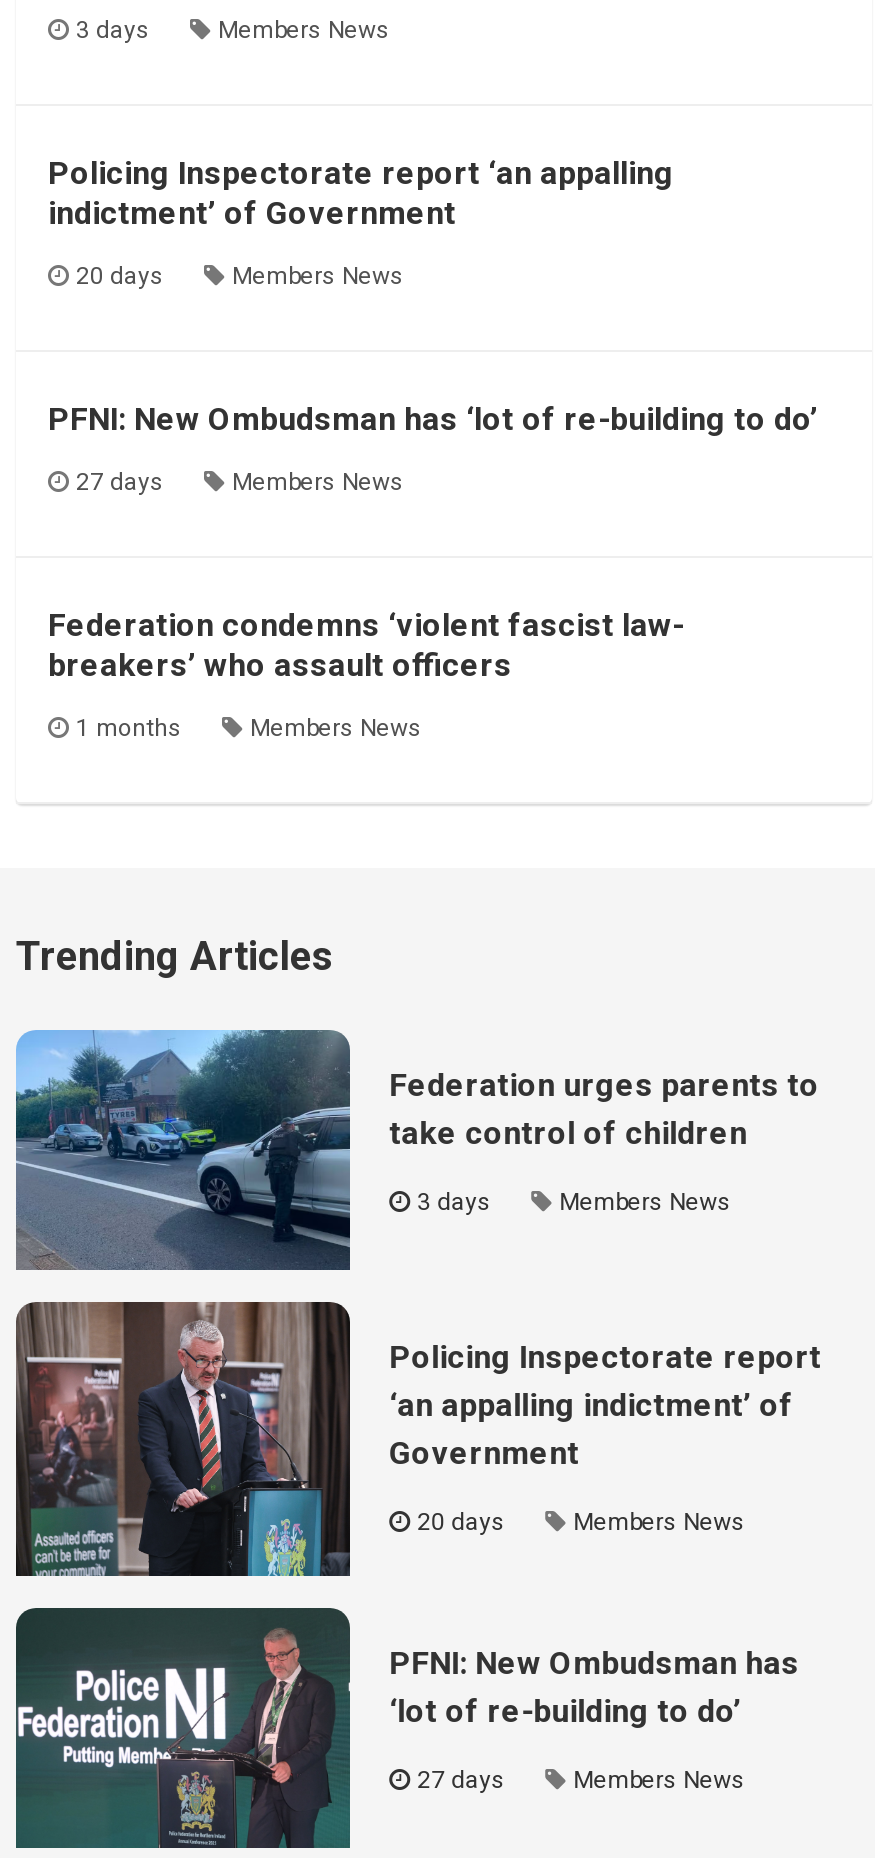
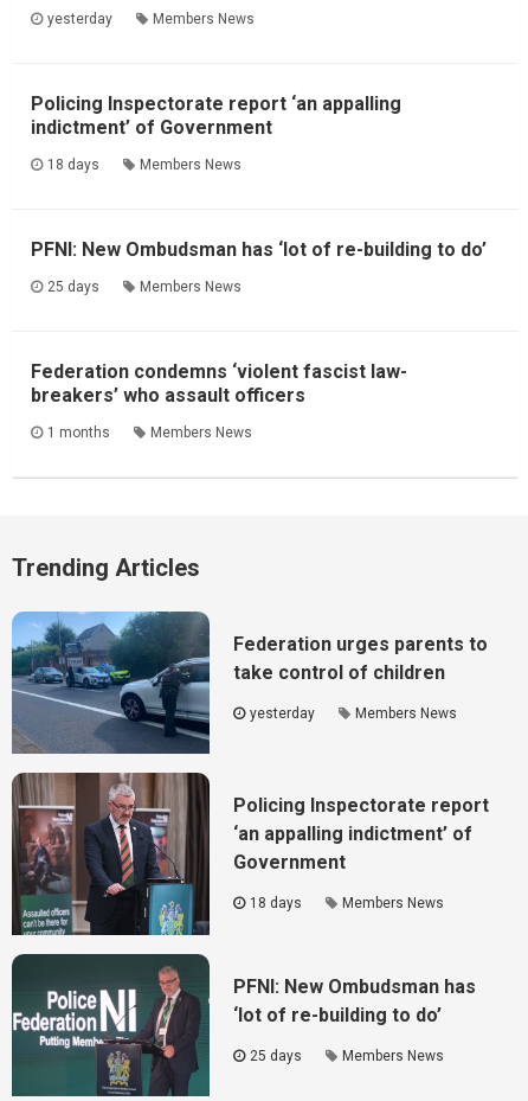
[76,15,150,43] 3 days -> [47,10,112,27] yesterday
[76,261,164,289] 20 days -> [47,156,99,173] 18 days
[76,467,164,495] 27 days -> [47,278,99,295] 25 days
[417,1187,491,1215] 3 days -> [249,705,315,721] yesterday
[417,1507,505,1535] 20 days -> [249,894,302,911] 18 days
[417,1765,505,1793] 27 days -> [249,1047,302,1064] 25 days

